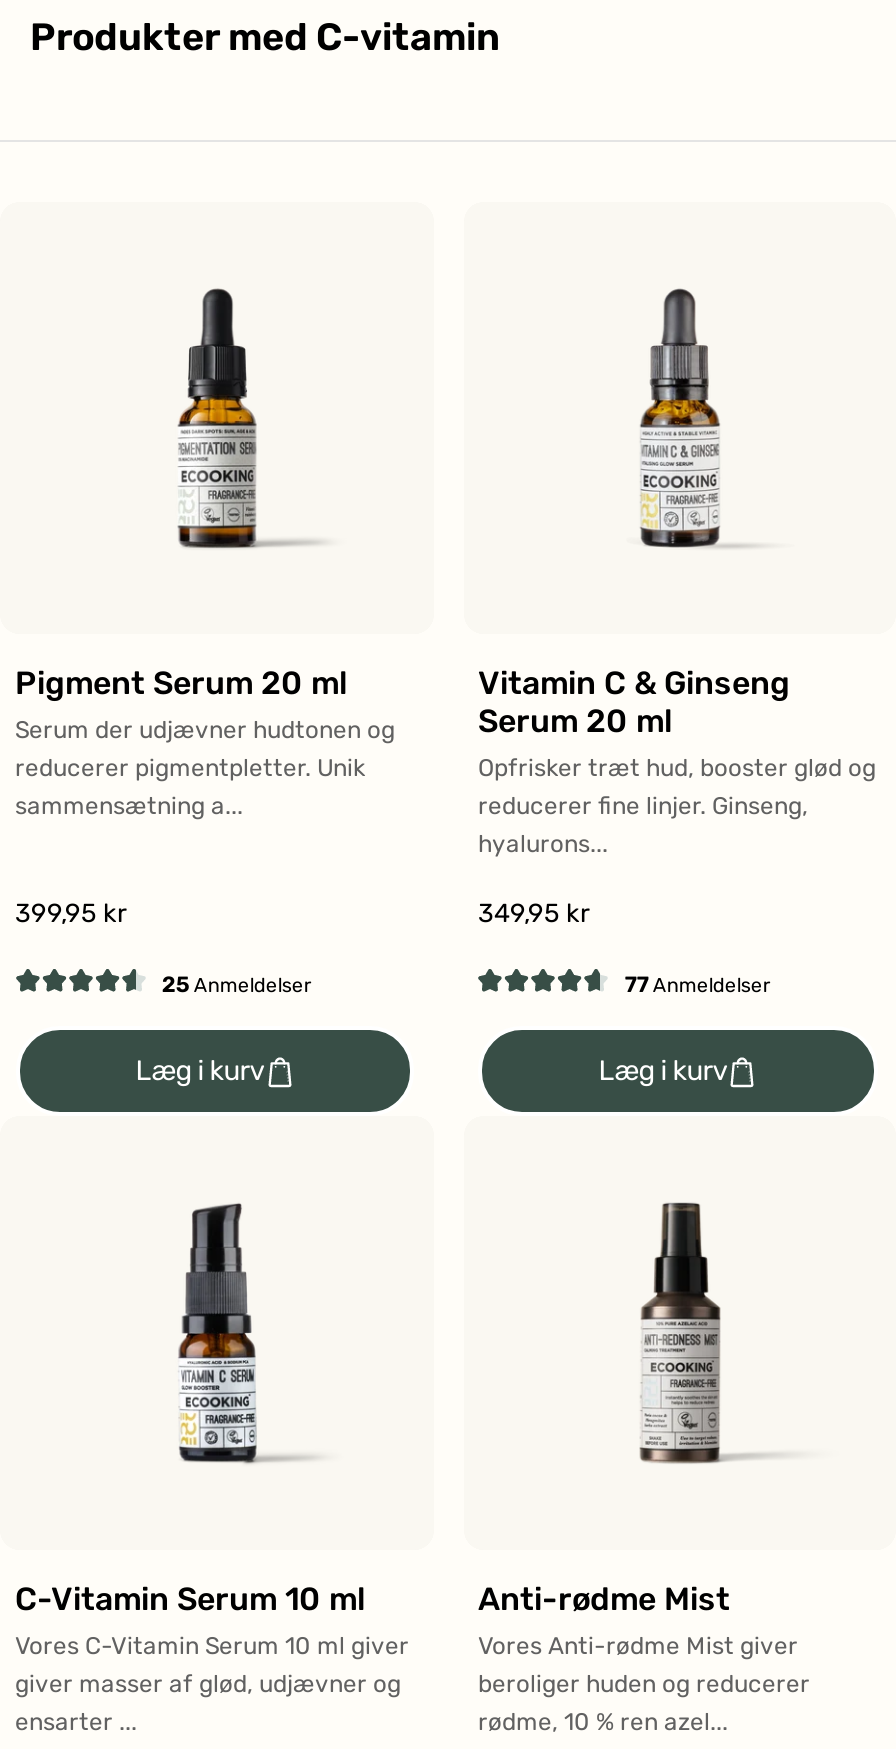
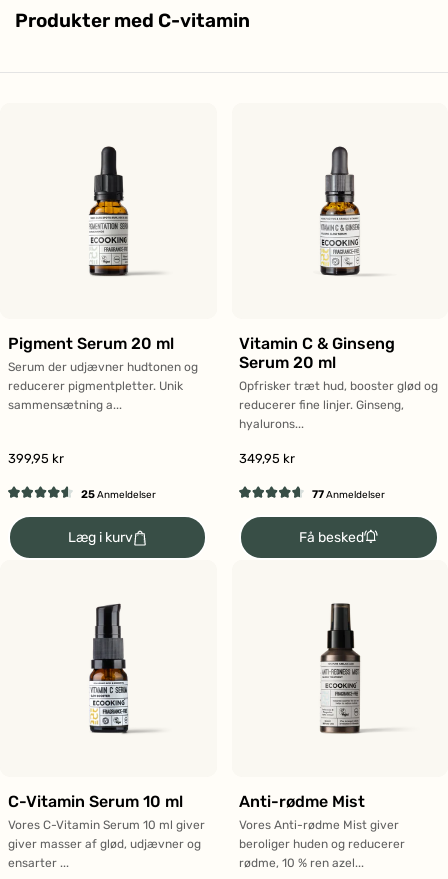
[598,1055,728,1089] Læg i kurv -> [299,529,364,546] Få besked

